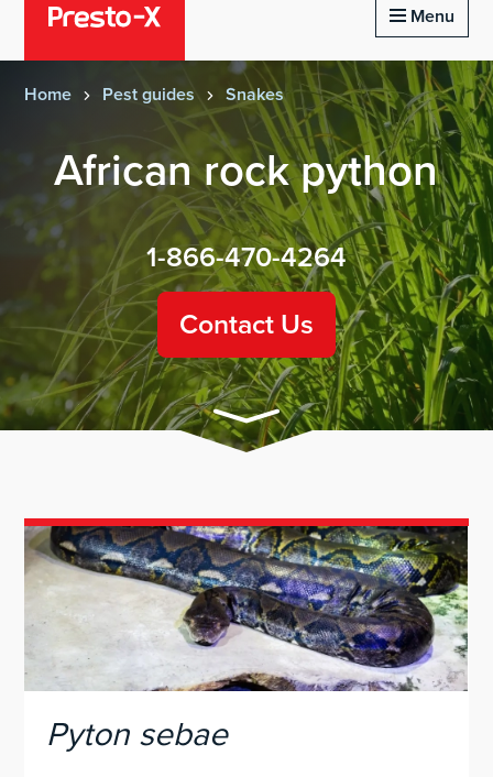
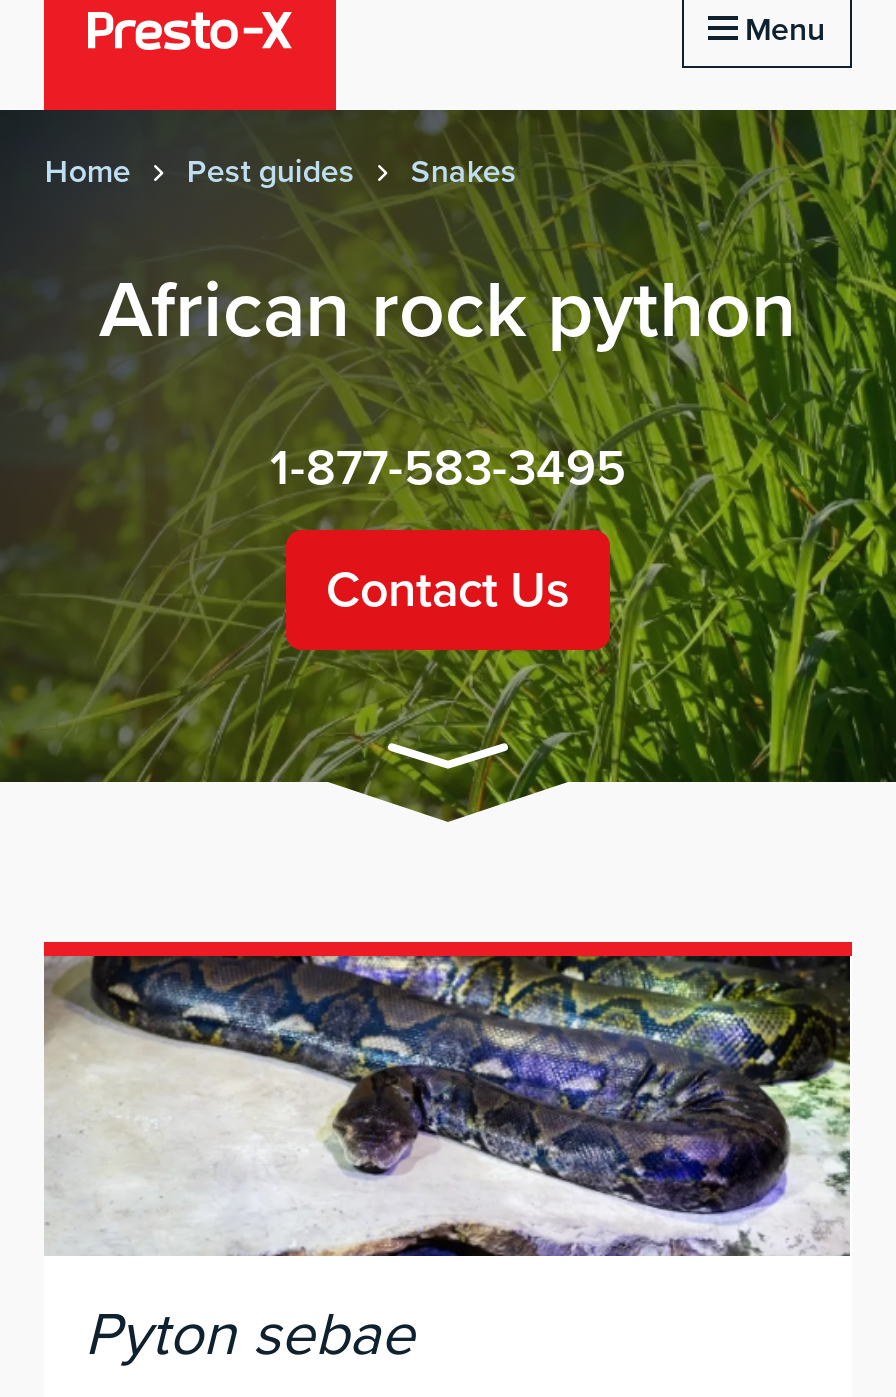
[146,242,347,275] 1-866-470-4264 -> [270,439,626,499] 1-877-583-3495

